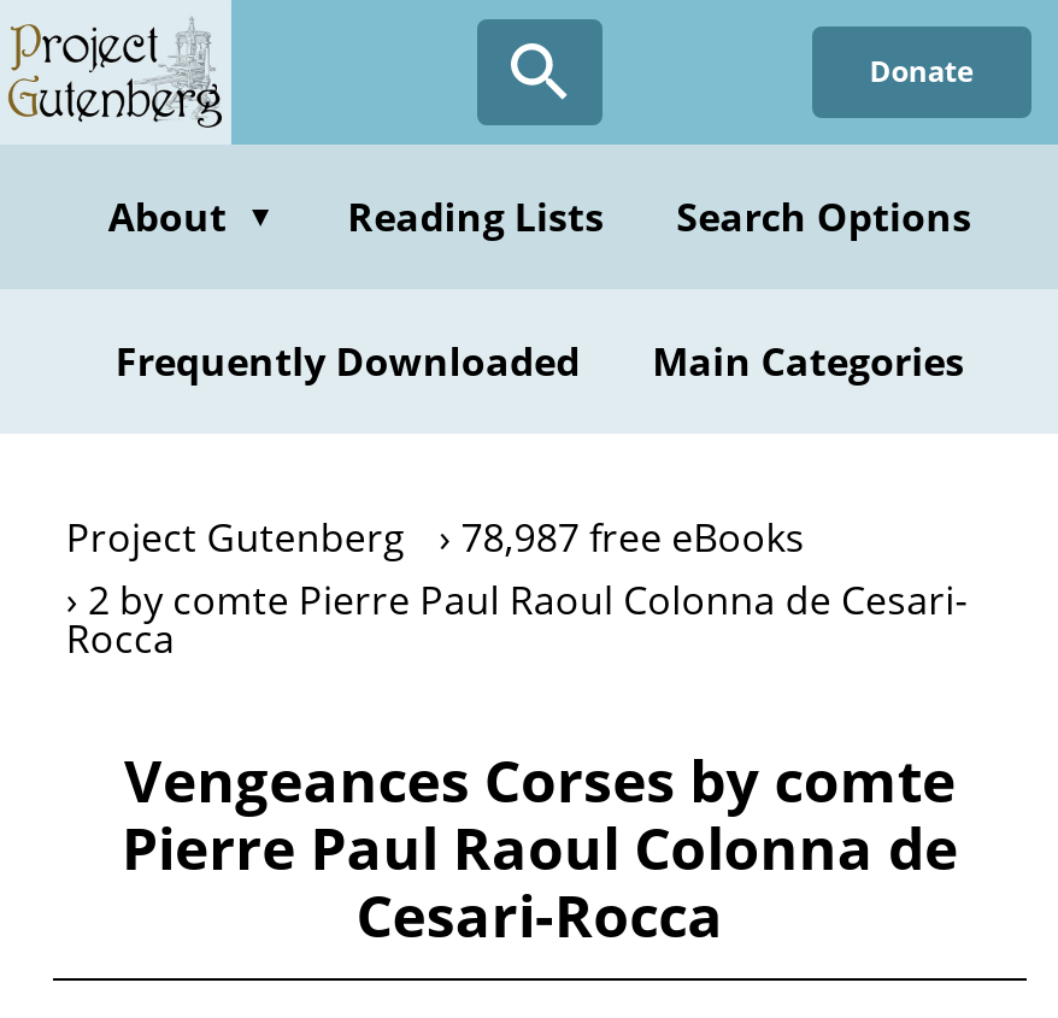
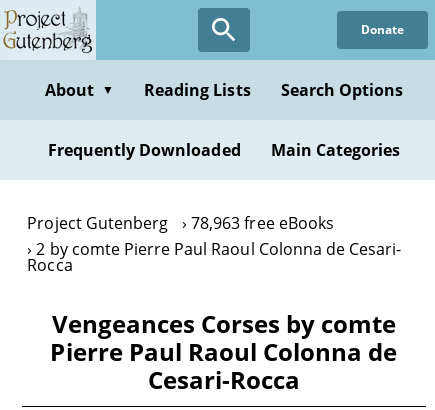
[66,511,805,564] Project Gutenberg 78,987 free eBooks -> [27,212,334,234] Project Gutenberg 78,963 free eBooks

